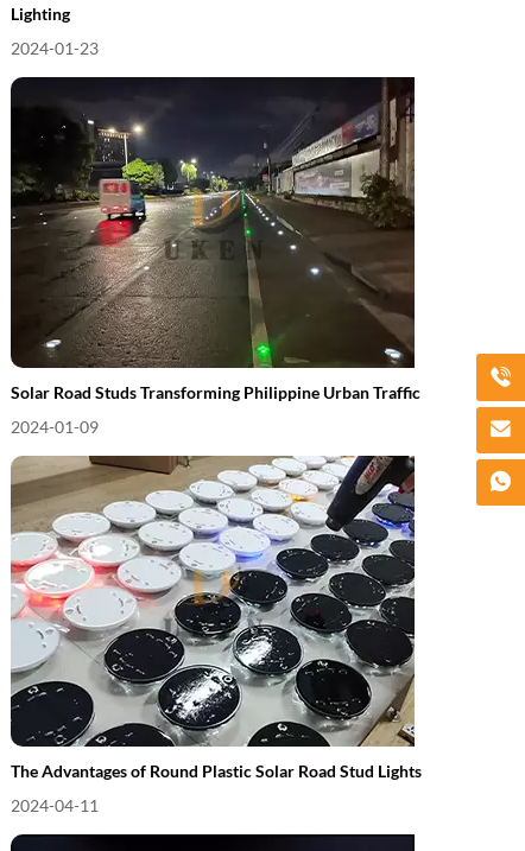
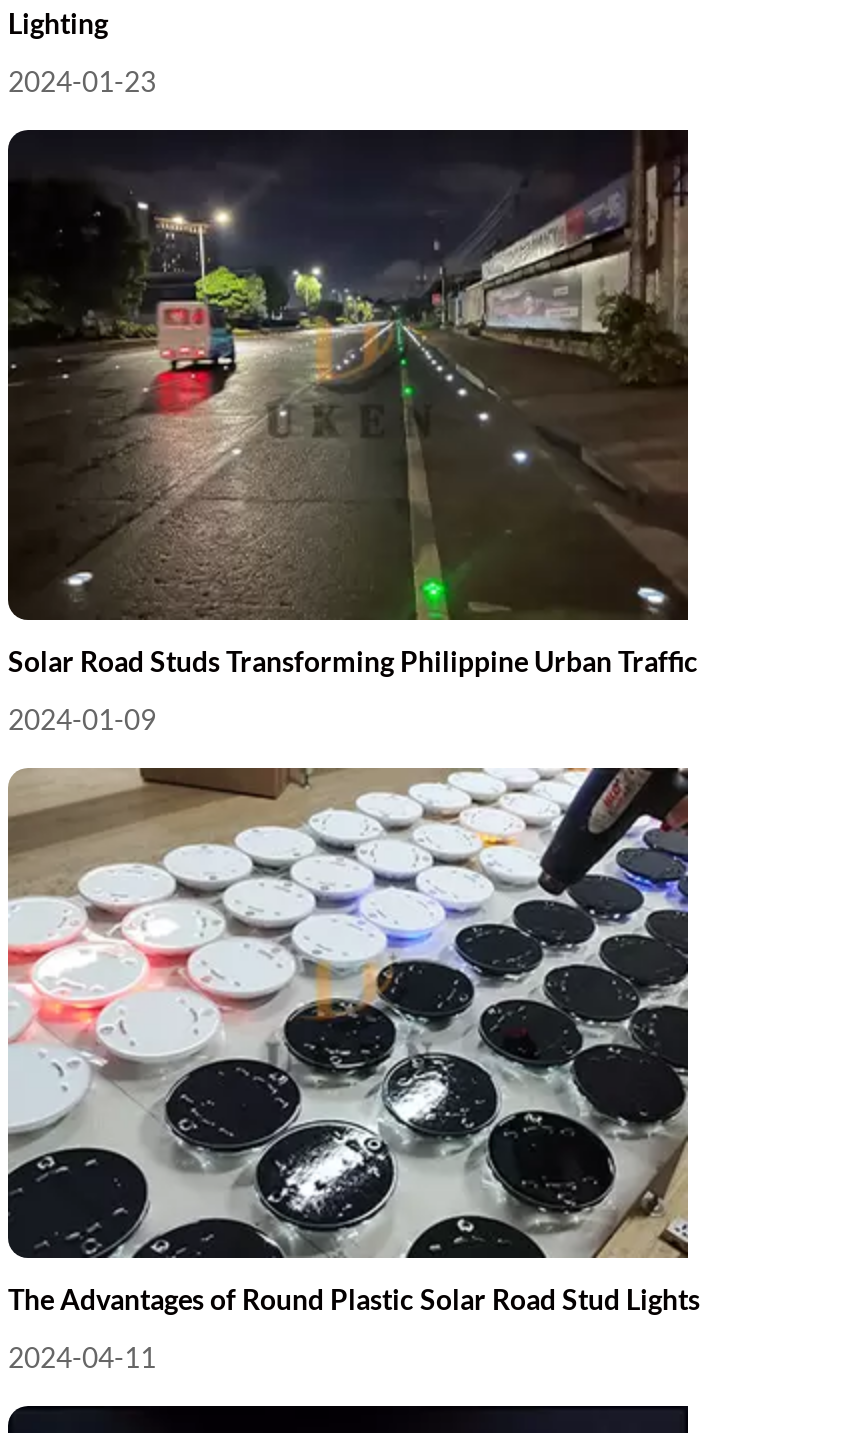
[475,353,521,507] [image] -> none

